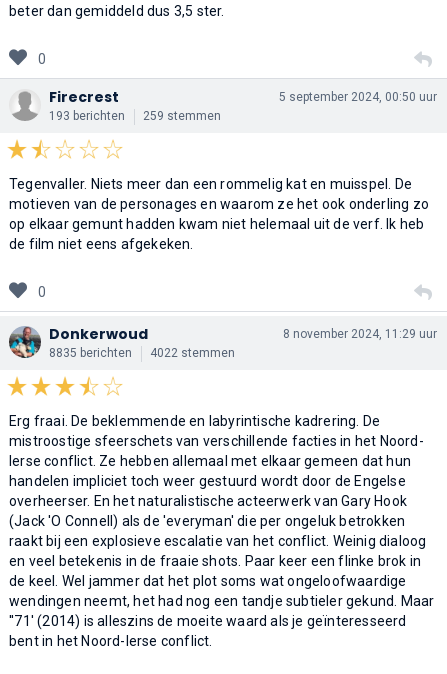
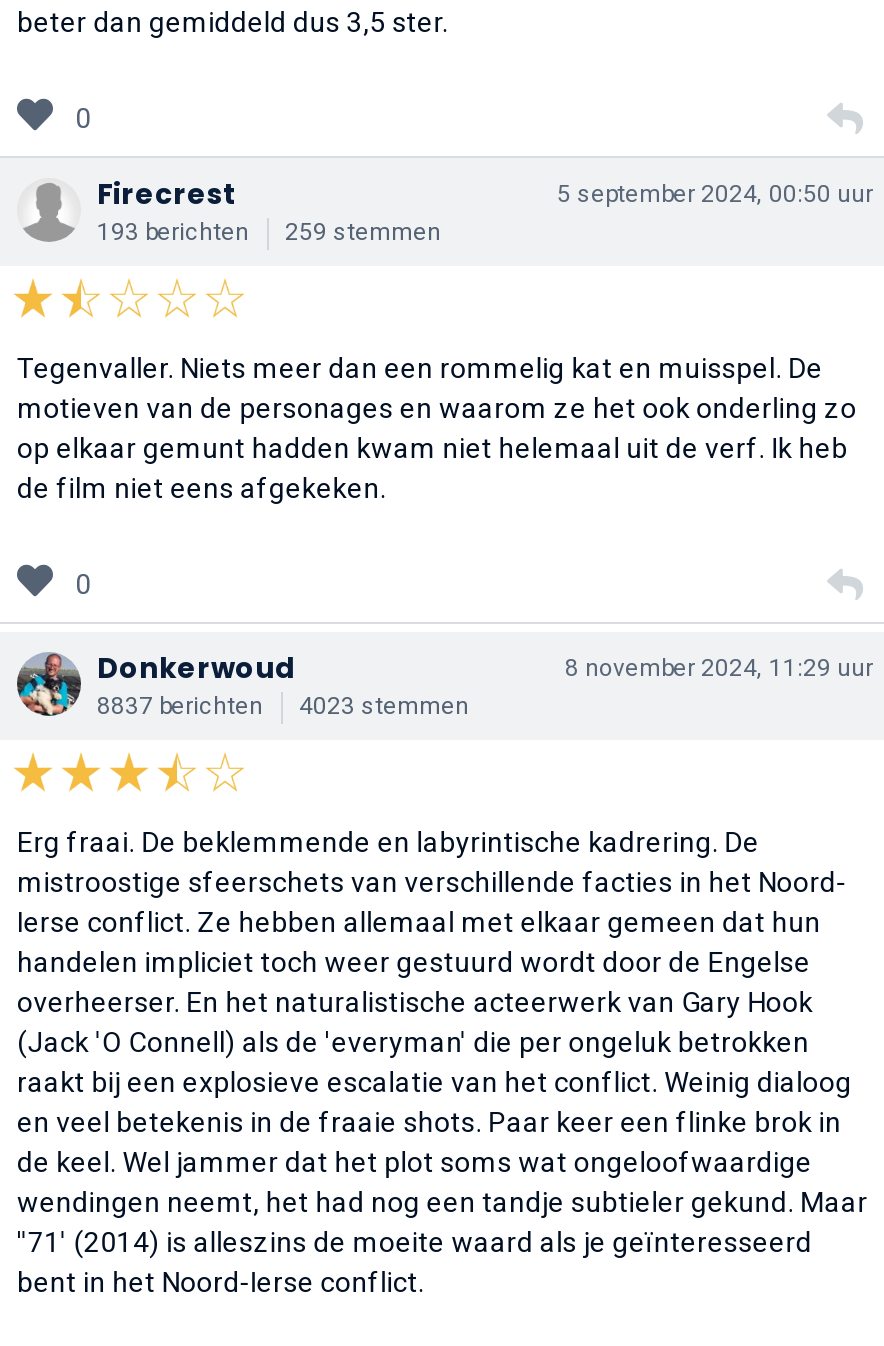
[49,346,132,360] 8835 berichten -> [97,692,263,720] 8837 berichten
[150,346,235,360] 4022 stemmen -> [299,692,469,720] 4023 stemmen

